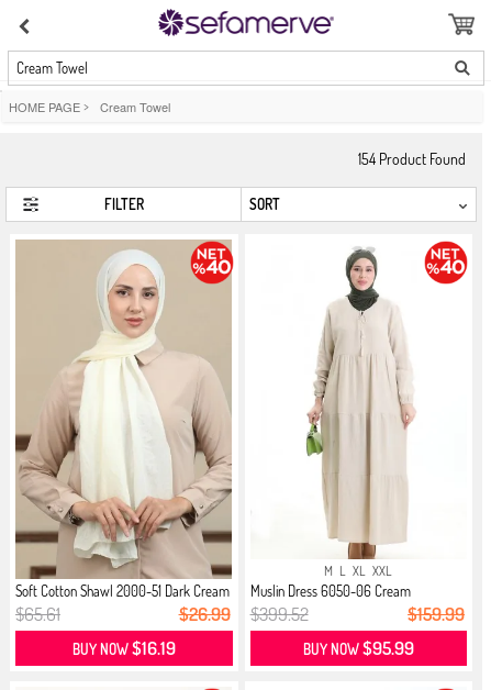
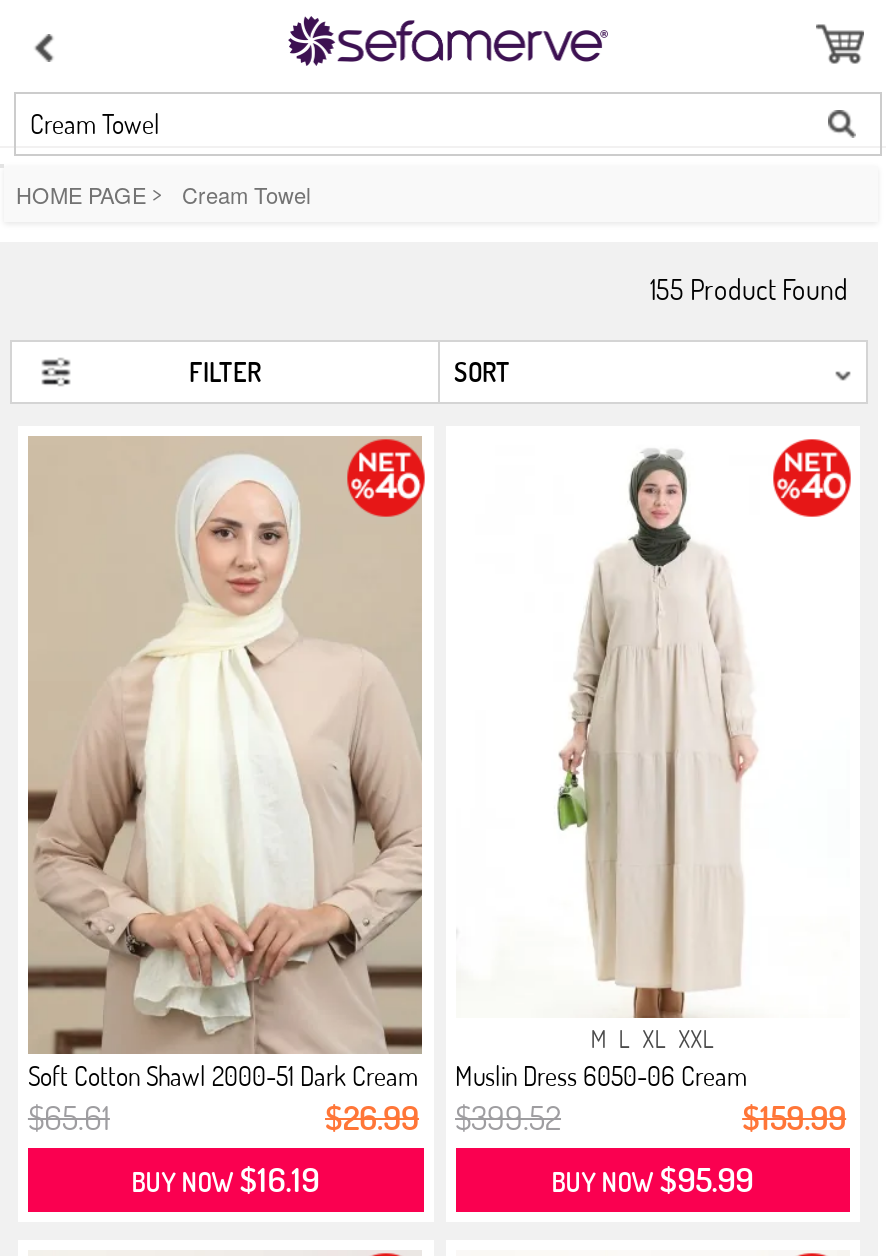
[358,149,466,168] 154 Product Found -> [650,272,848,306] 155 Product Found

